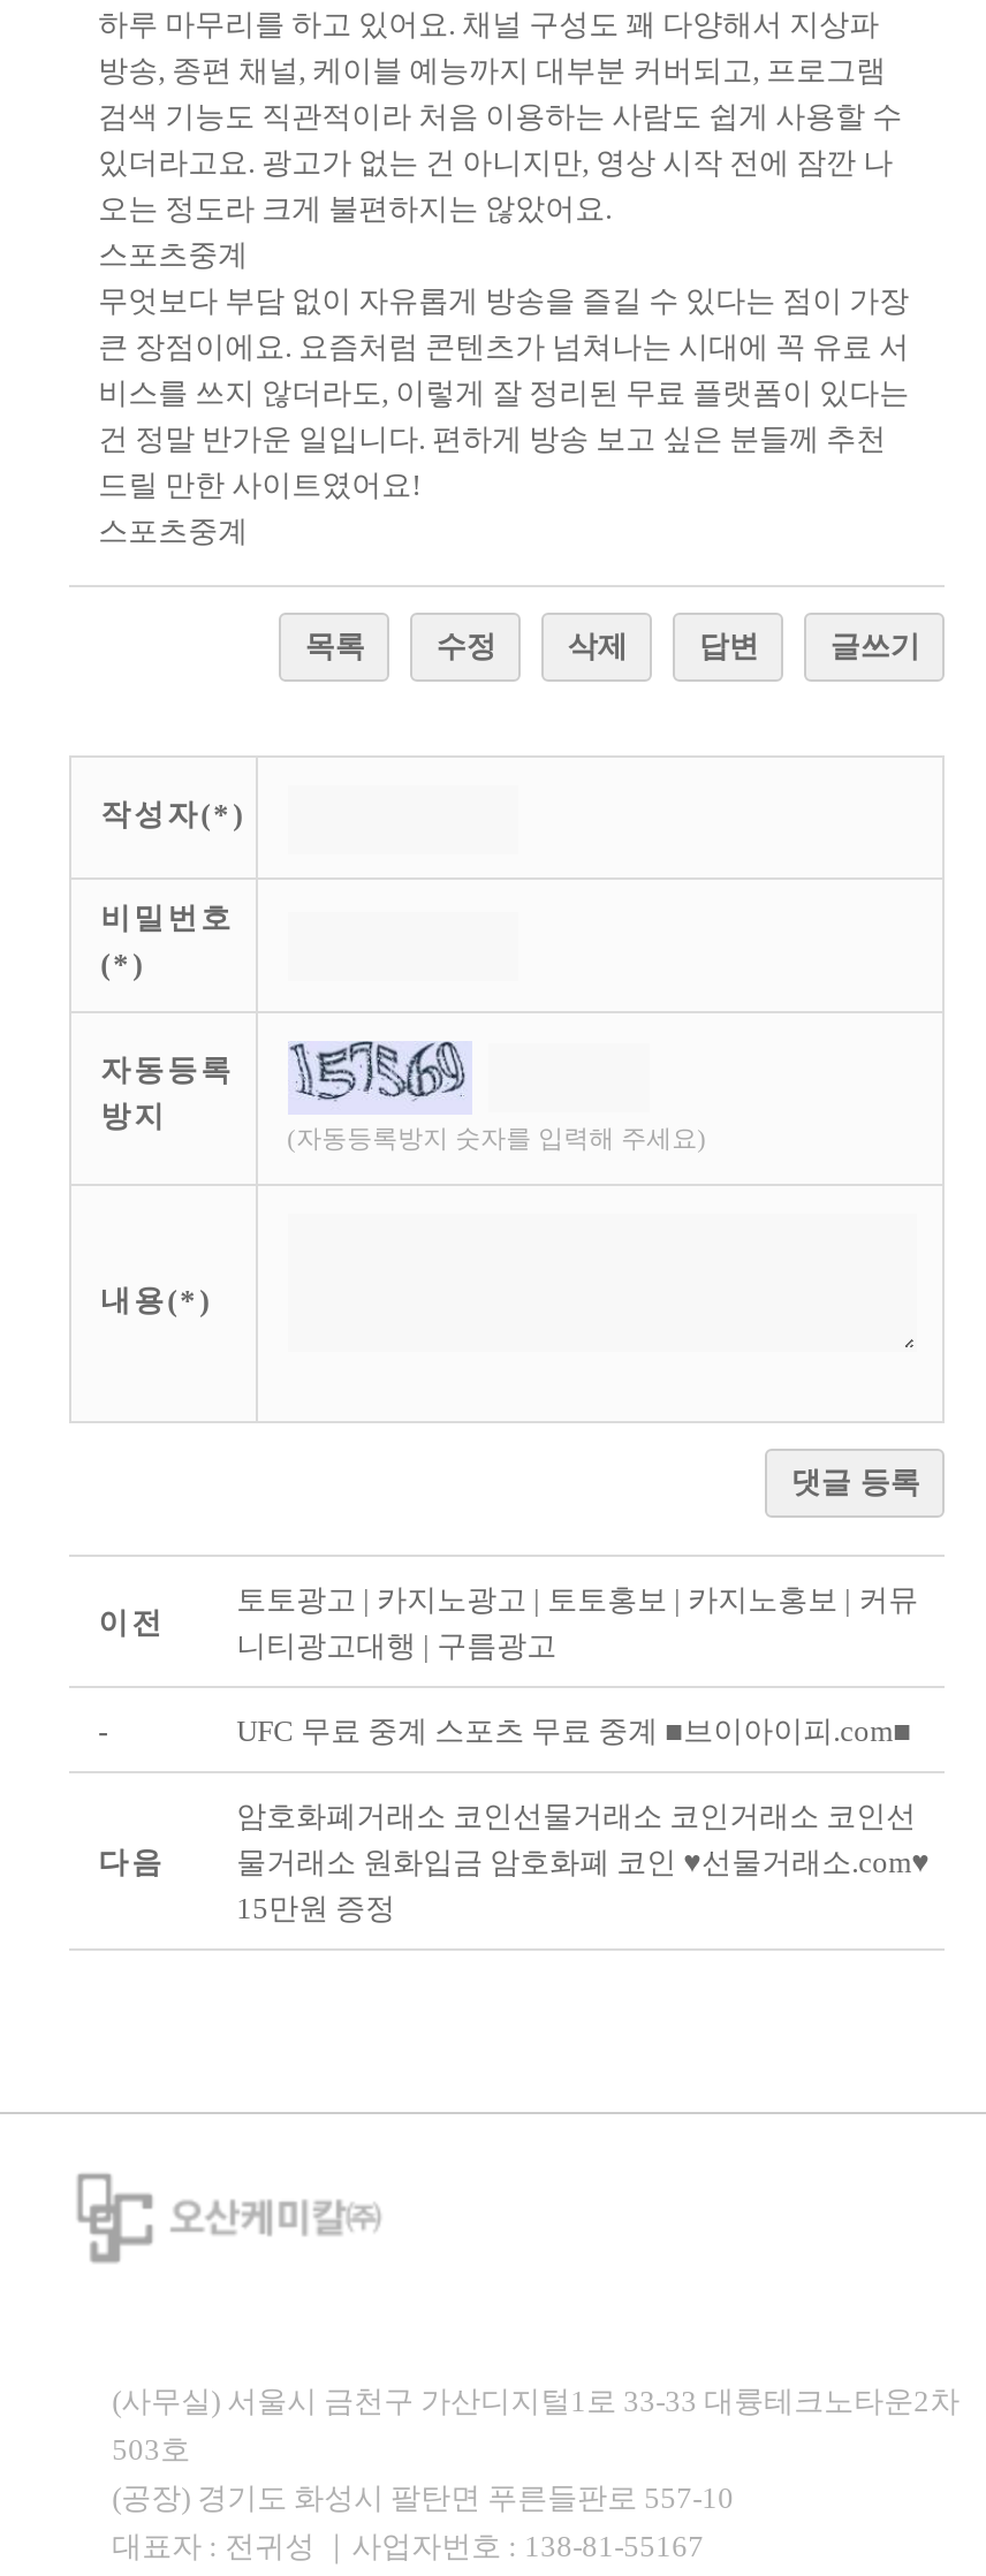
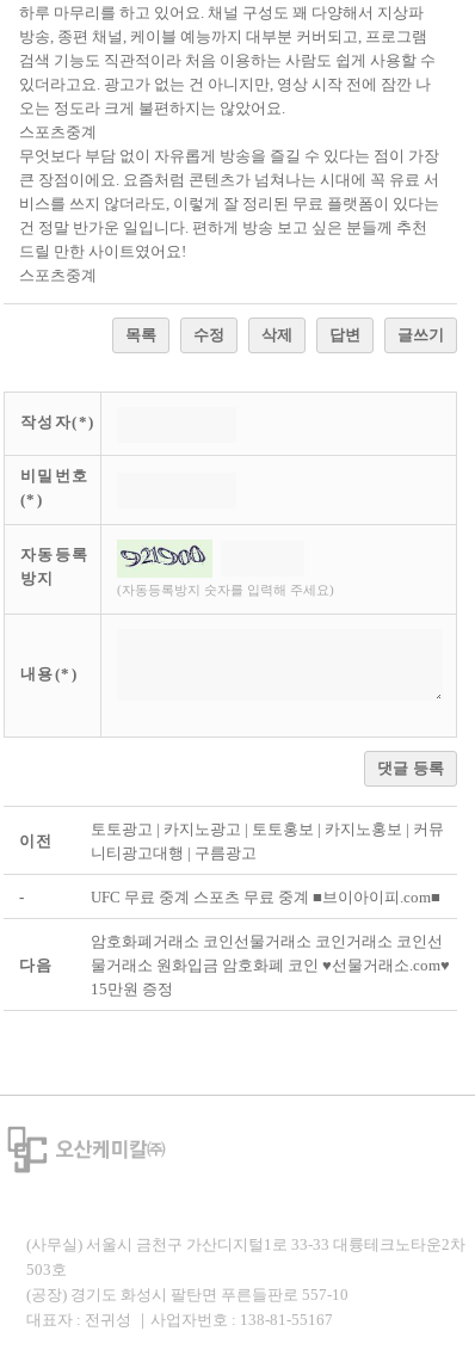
[286,1039,472,1115] [image] -> [117,540,212,578] [image]

